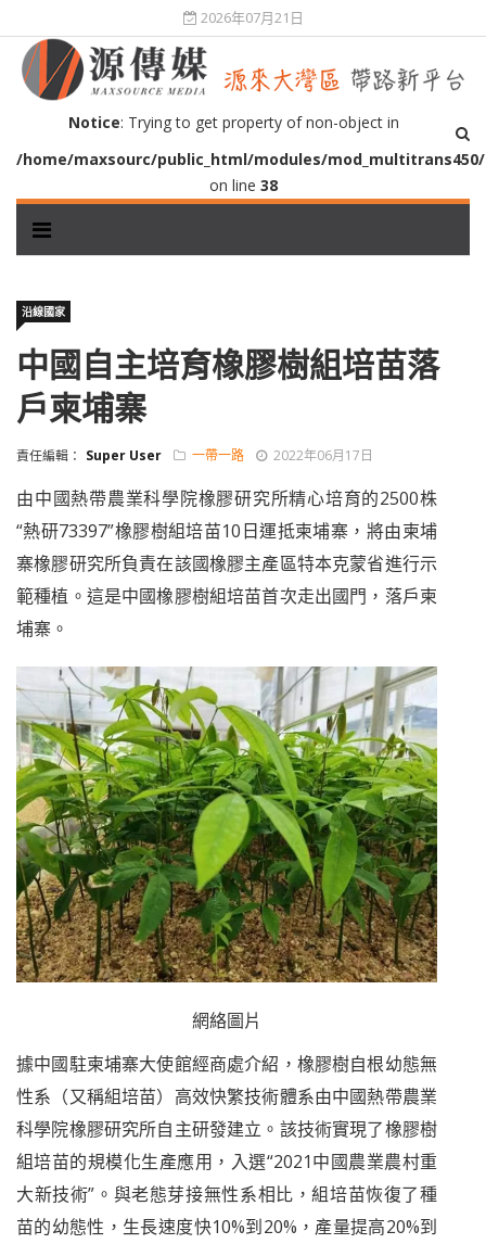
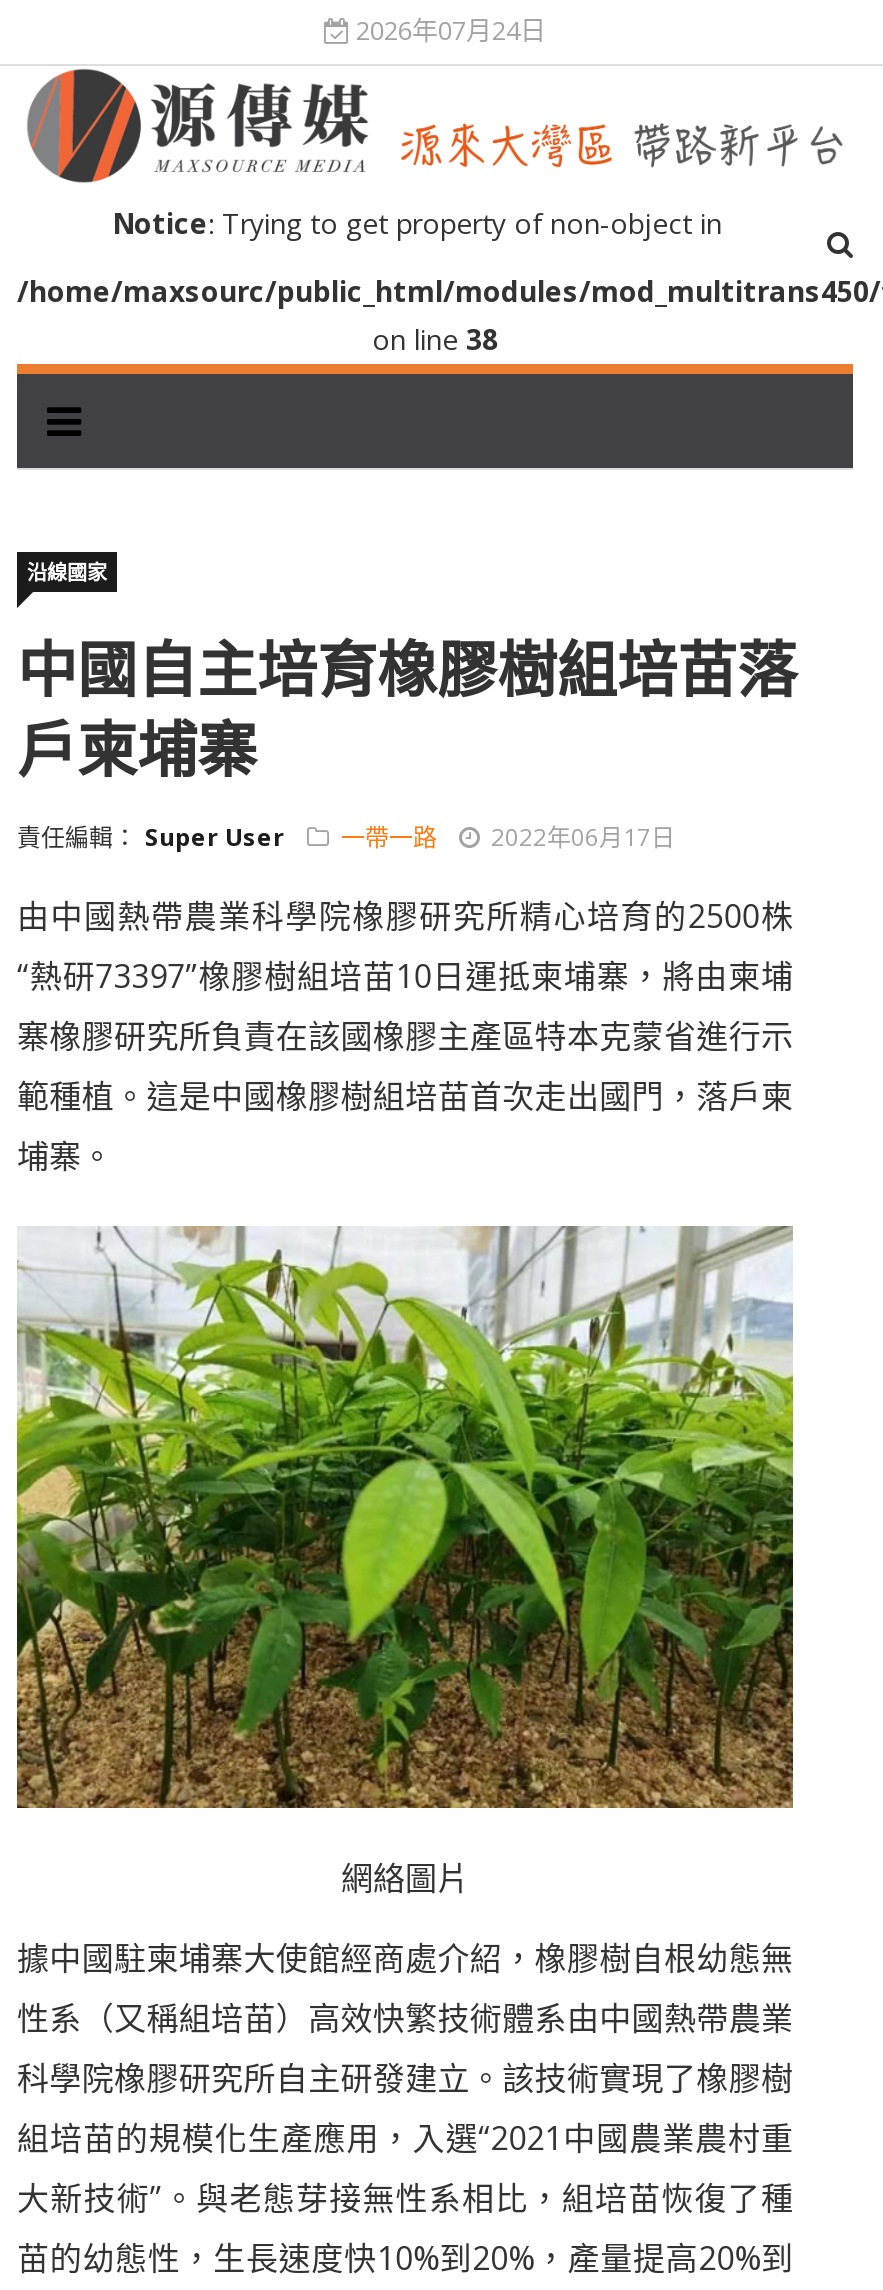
[197,8,303,27] 2026年07月21日 -> [350,12,546,48] 2026年07月24日

